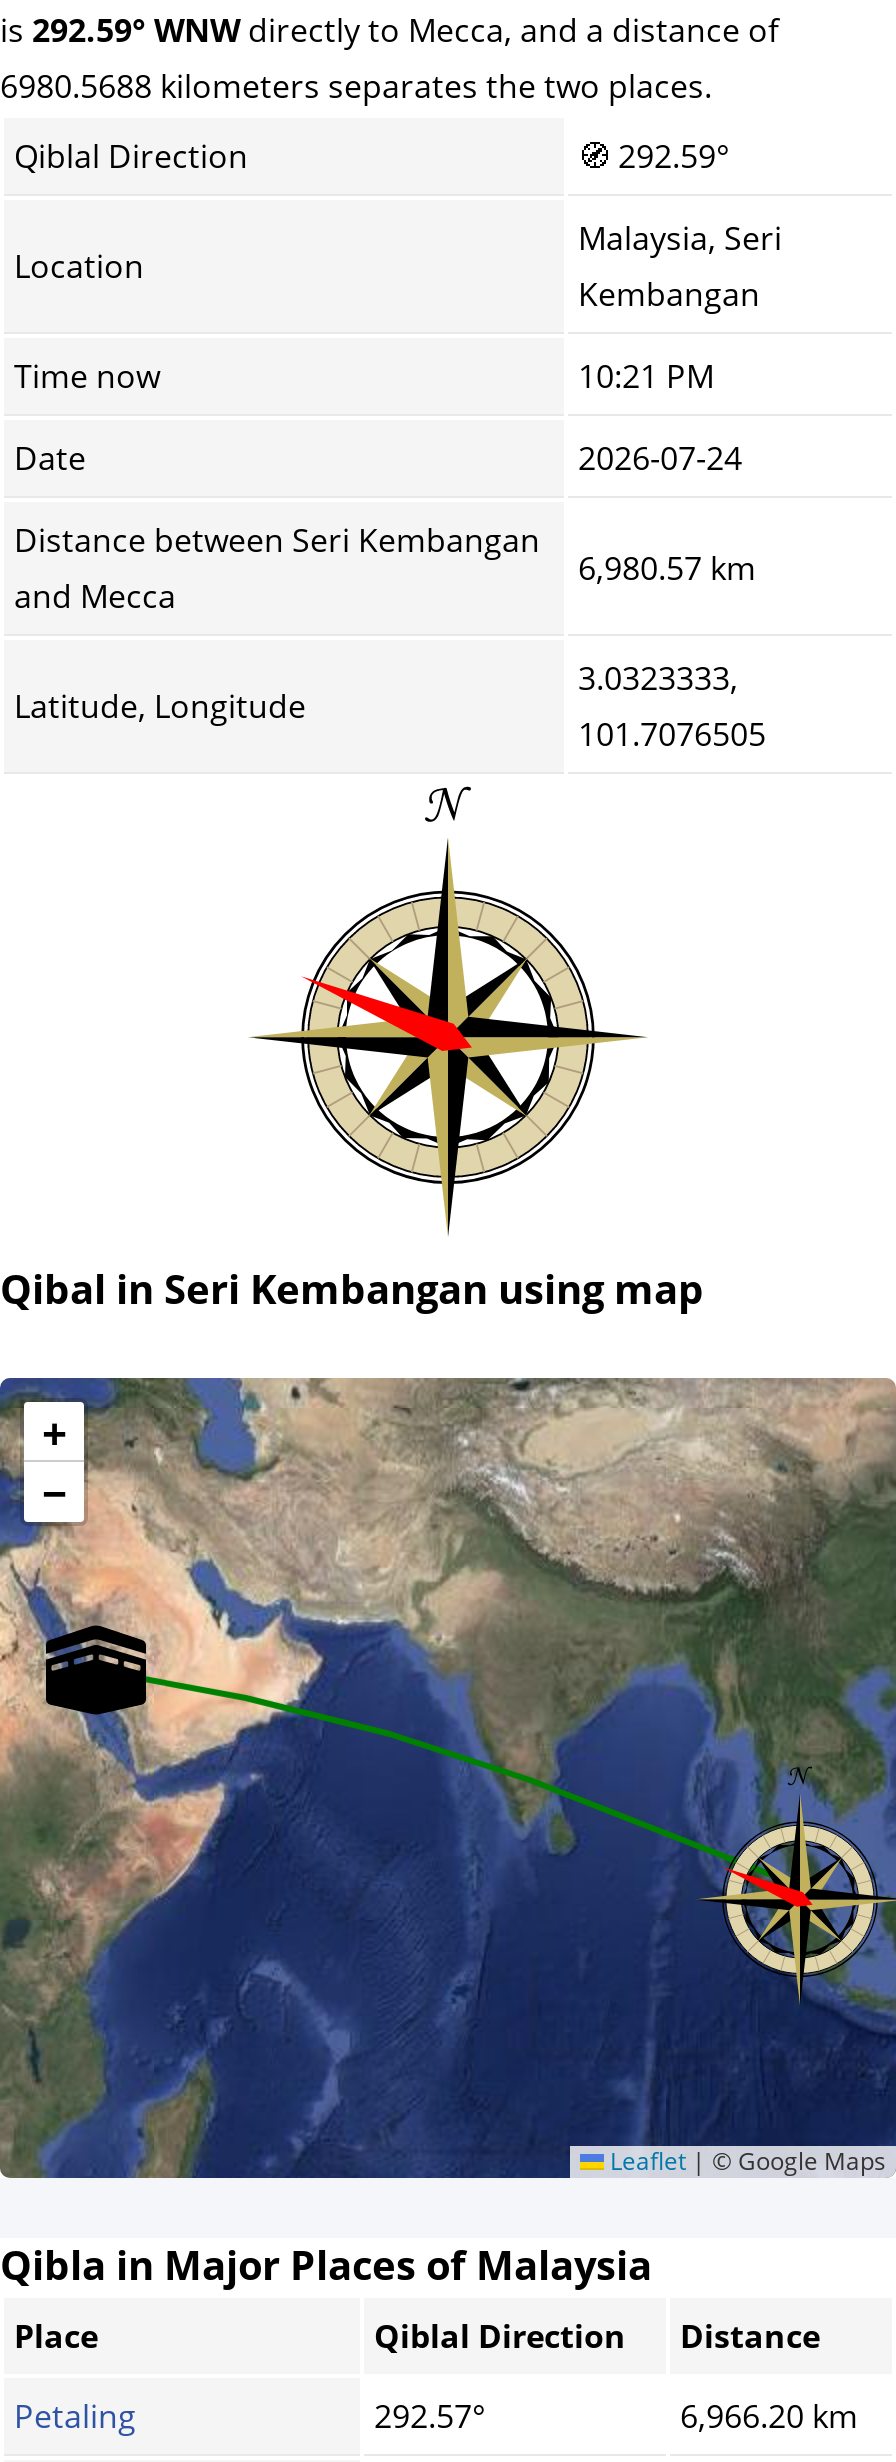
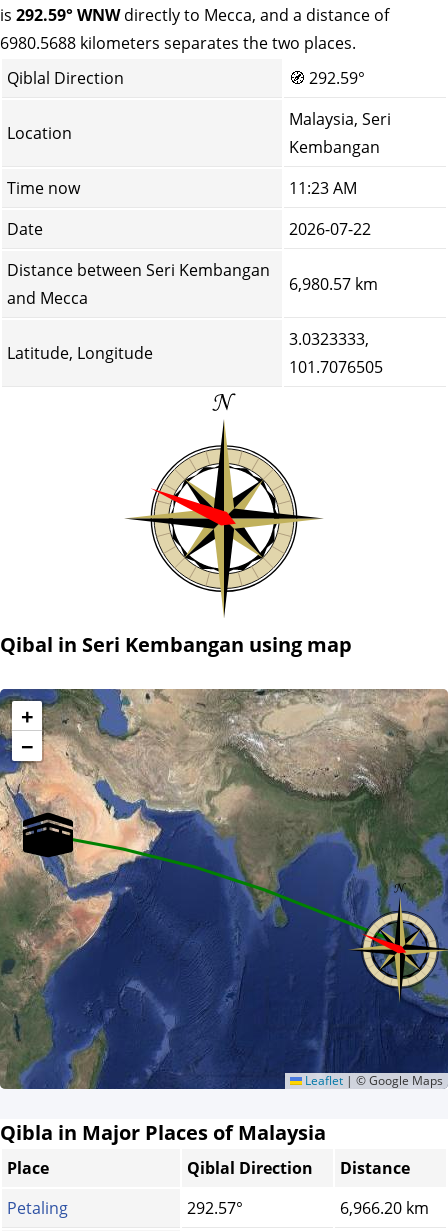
[578,354,714,398] 10:21 PM -> [289,177,357,199] 11:23 AM
[578,436,742,480] 2026-07-24 -> [289,218,371,240] 2026-07-22

